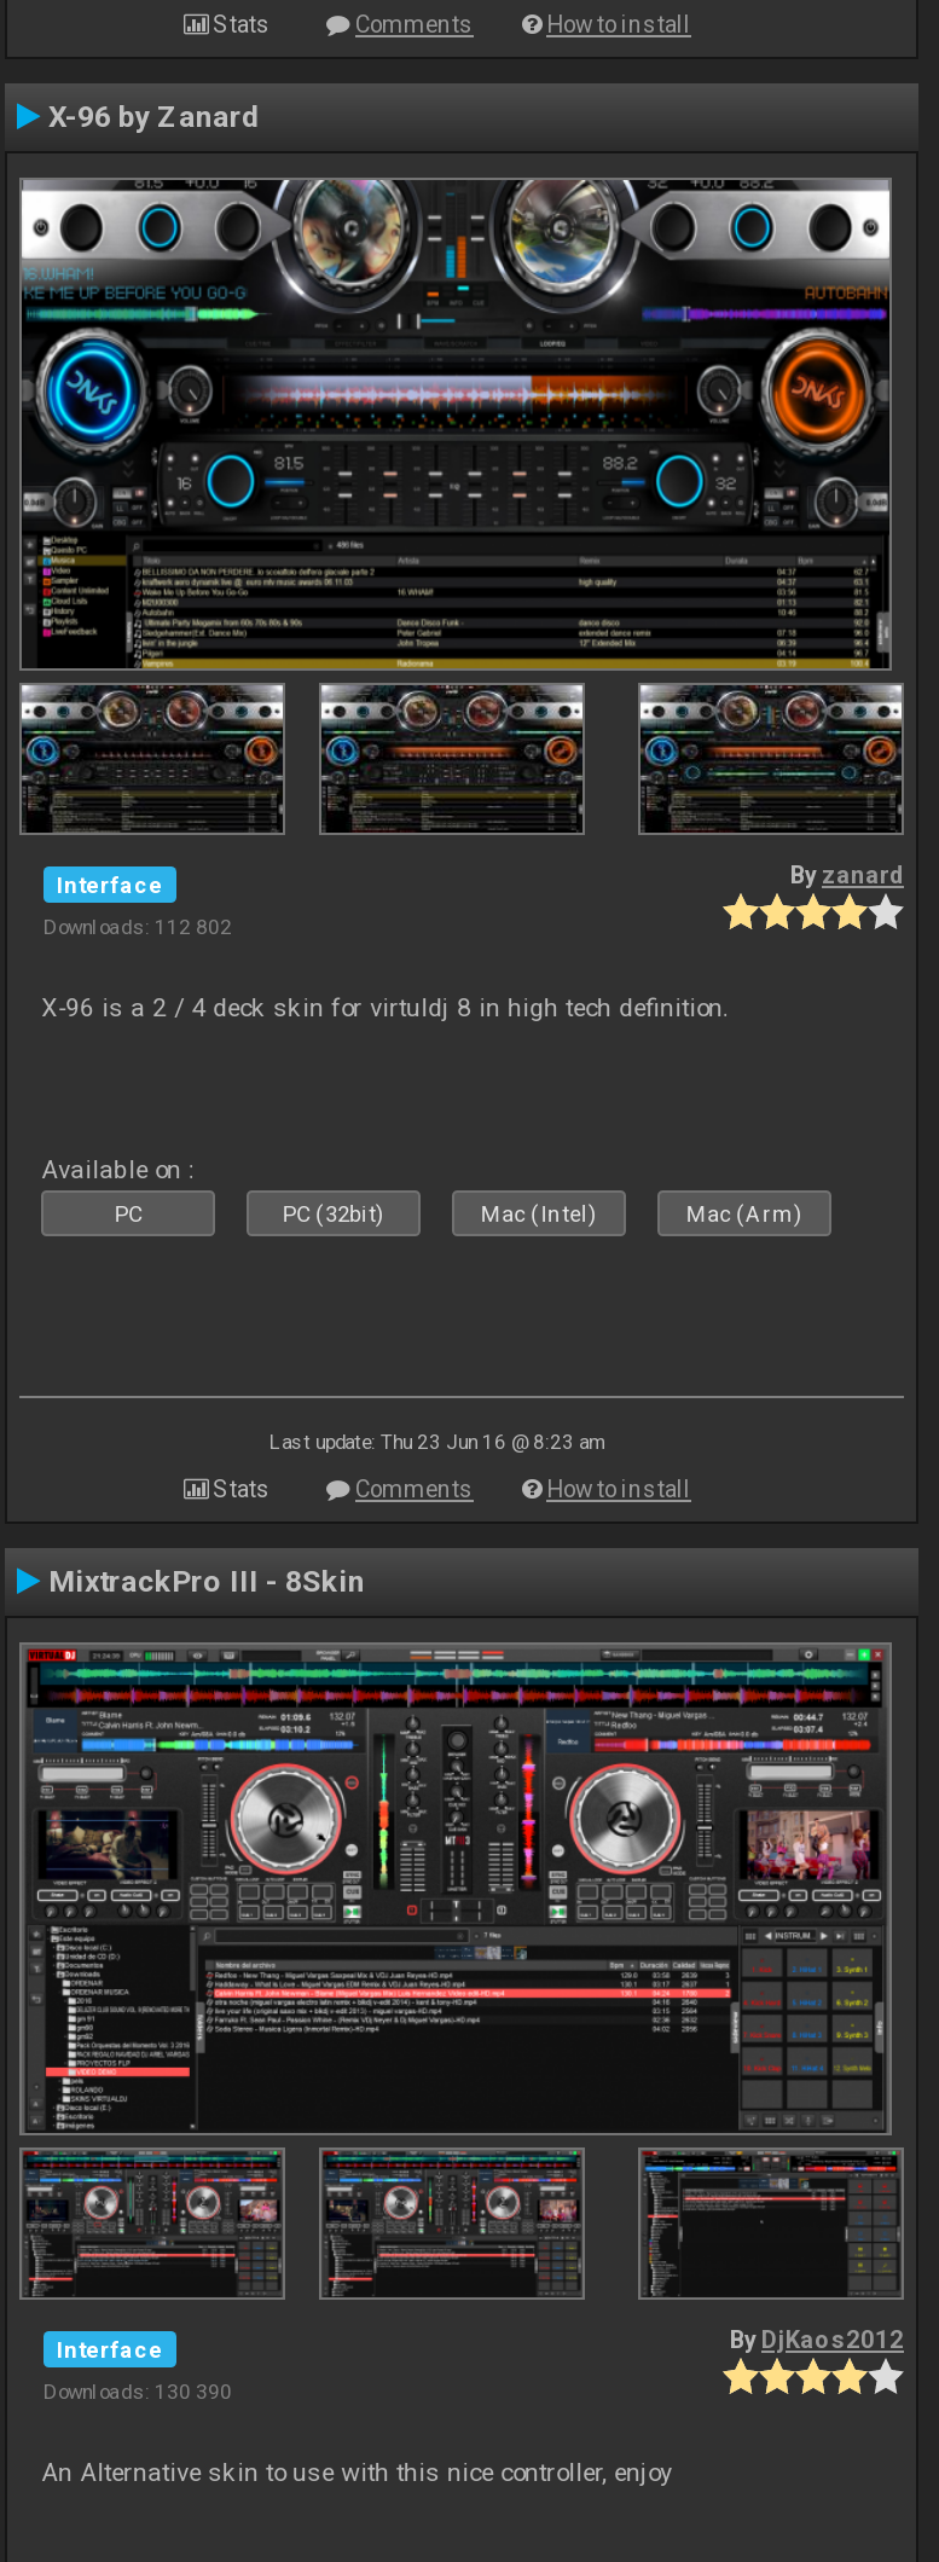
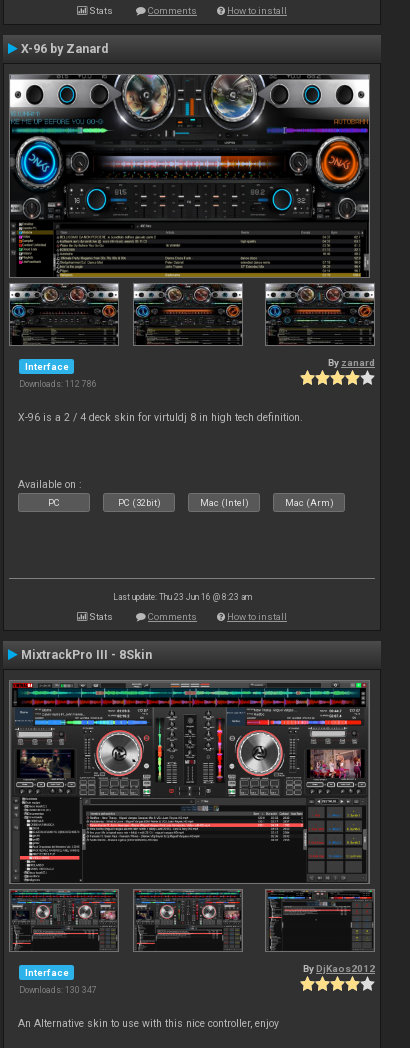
[44,916,232,940] Downloads: 112 802 -> [19,379,97,389] Downloads: 112 786
[44,2381,232,2405] Downloads: 130 390 -> [19,985,97,995] Downloads: 130 347

